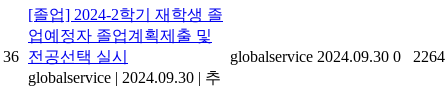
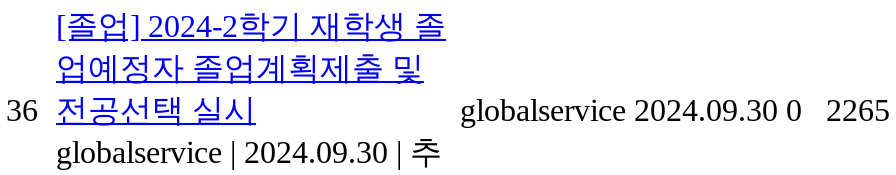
[230,48,445,65] globalservice 2024.09.30 0 2264 -> [460,93,890,127] globalservice 2024.09.30 0 2265

